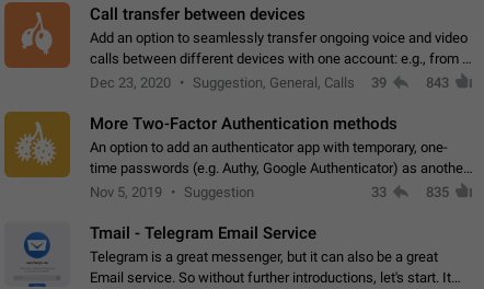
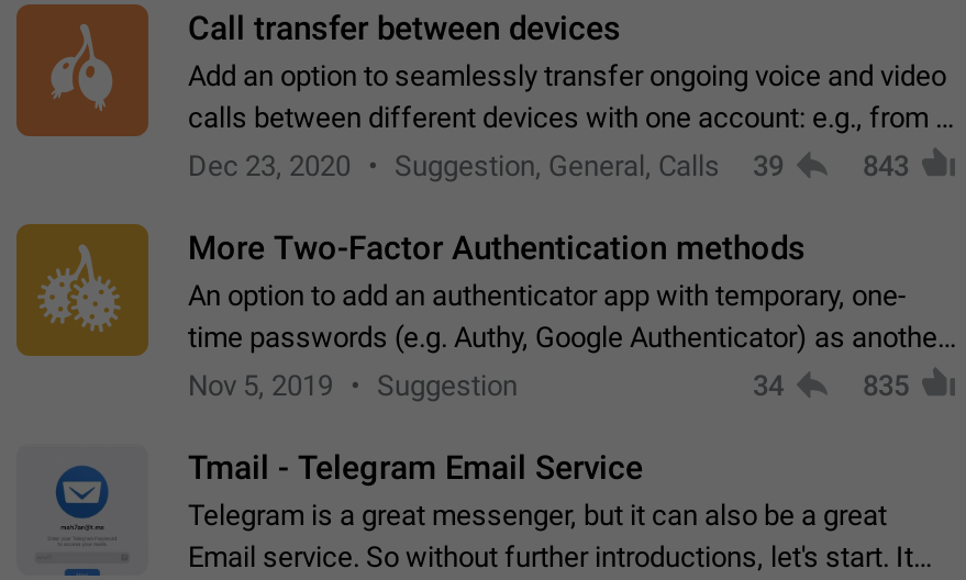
[371,184,387,200] 33 -> [753,369,784,402] 34

